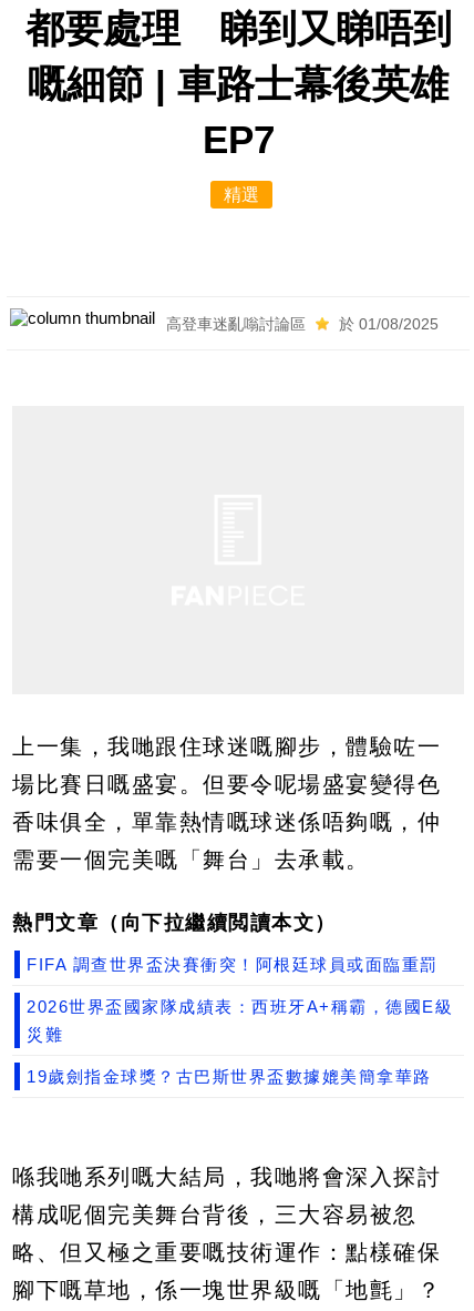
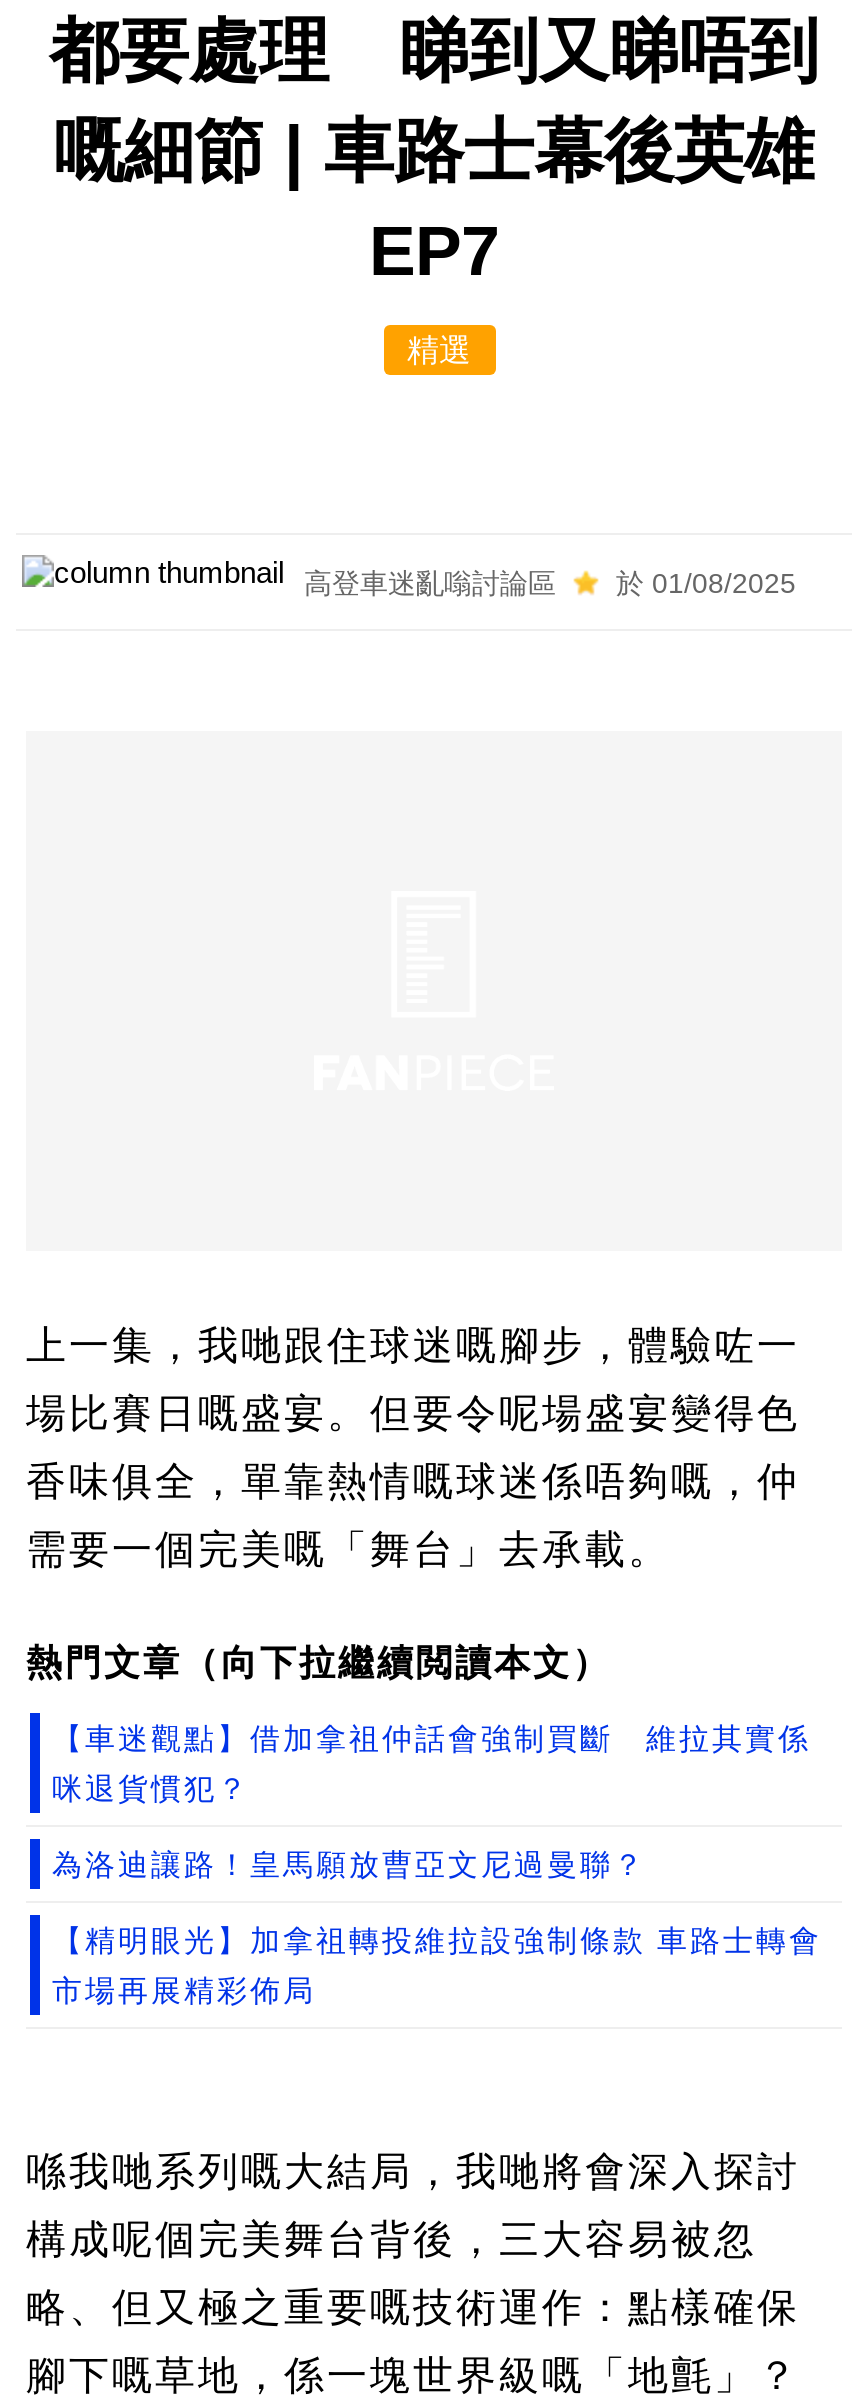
[27,955,453,1086] FIFA 調查世界盃決賽衝突！阿根廷球員或面臨重罰 | 2026世界盃國家隊成績表：西班牙A+稱霸，德國E級 | 災難 | 19歲劍指金球獎？古巴斯世界盃數據媲美簡拿華路 -> [52,1721,822,2007] 【車迷觀點】借加拿祖仲話會強制買斷 維拉其實係 | 咪退貨慣犯？ | 為洛迪讓路！皇馬願放曹亞文尼過曼聯？ | 【精明眼光】加拿祖轉投維拉設強制條款 車路士轉會 | 市場再展精彩佈局

